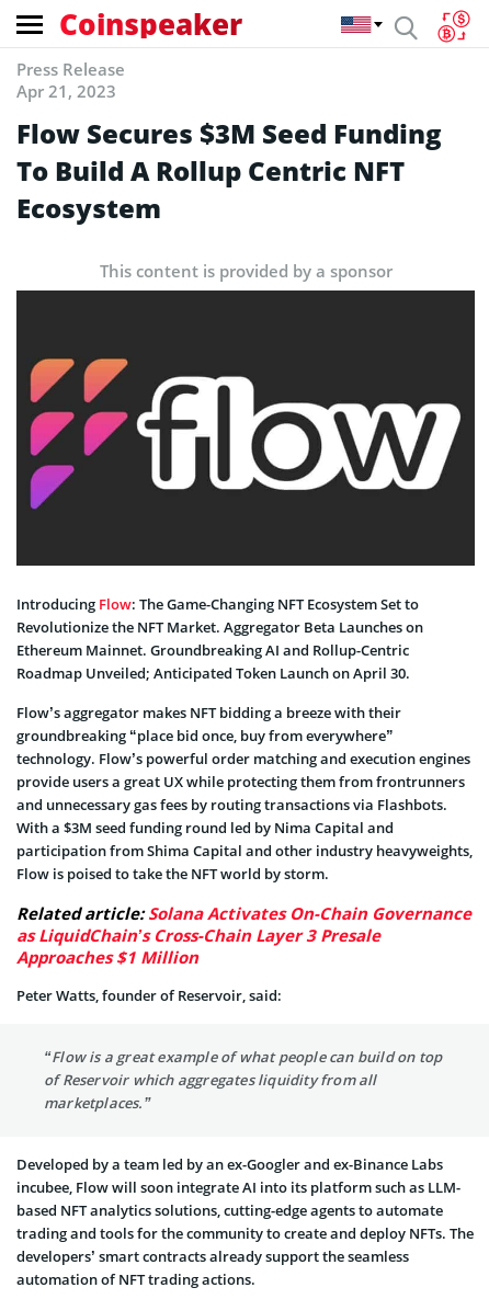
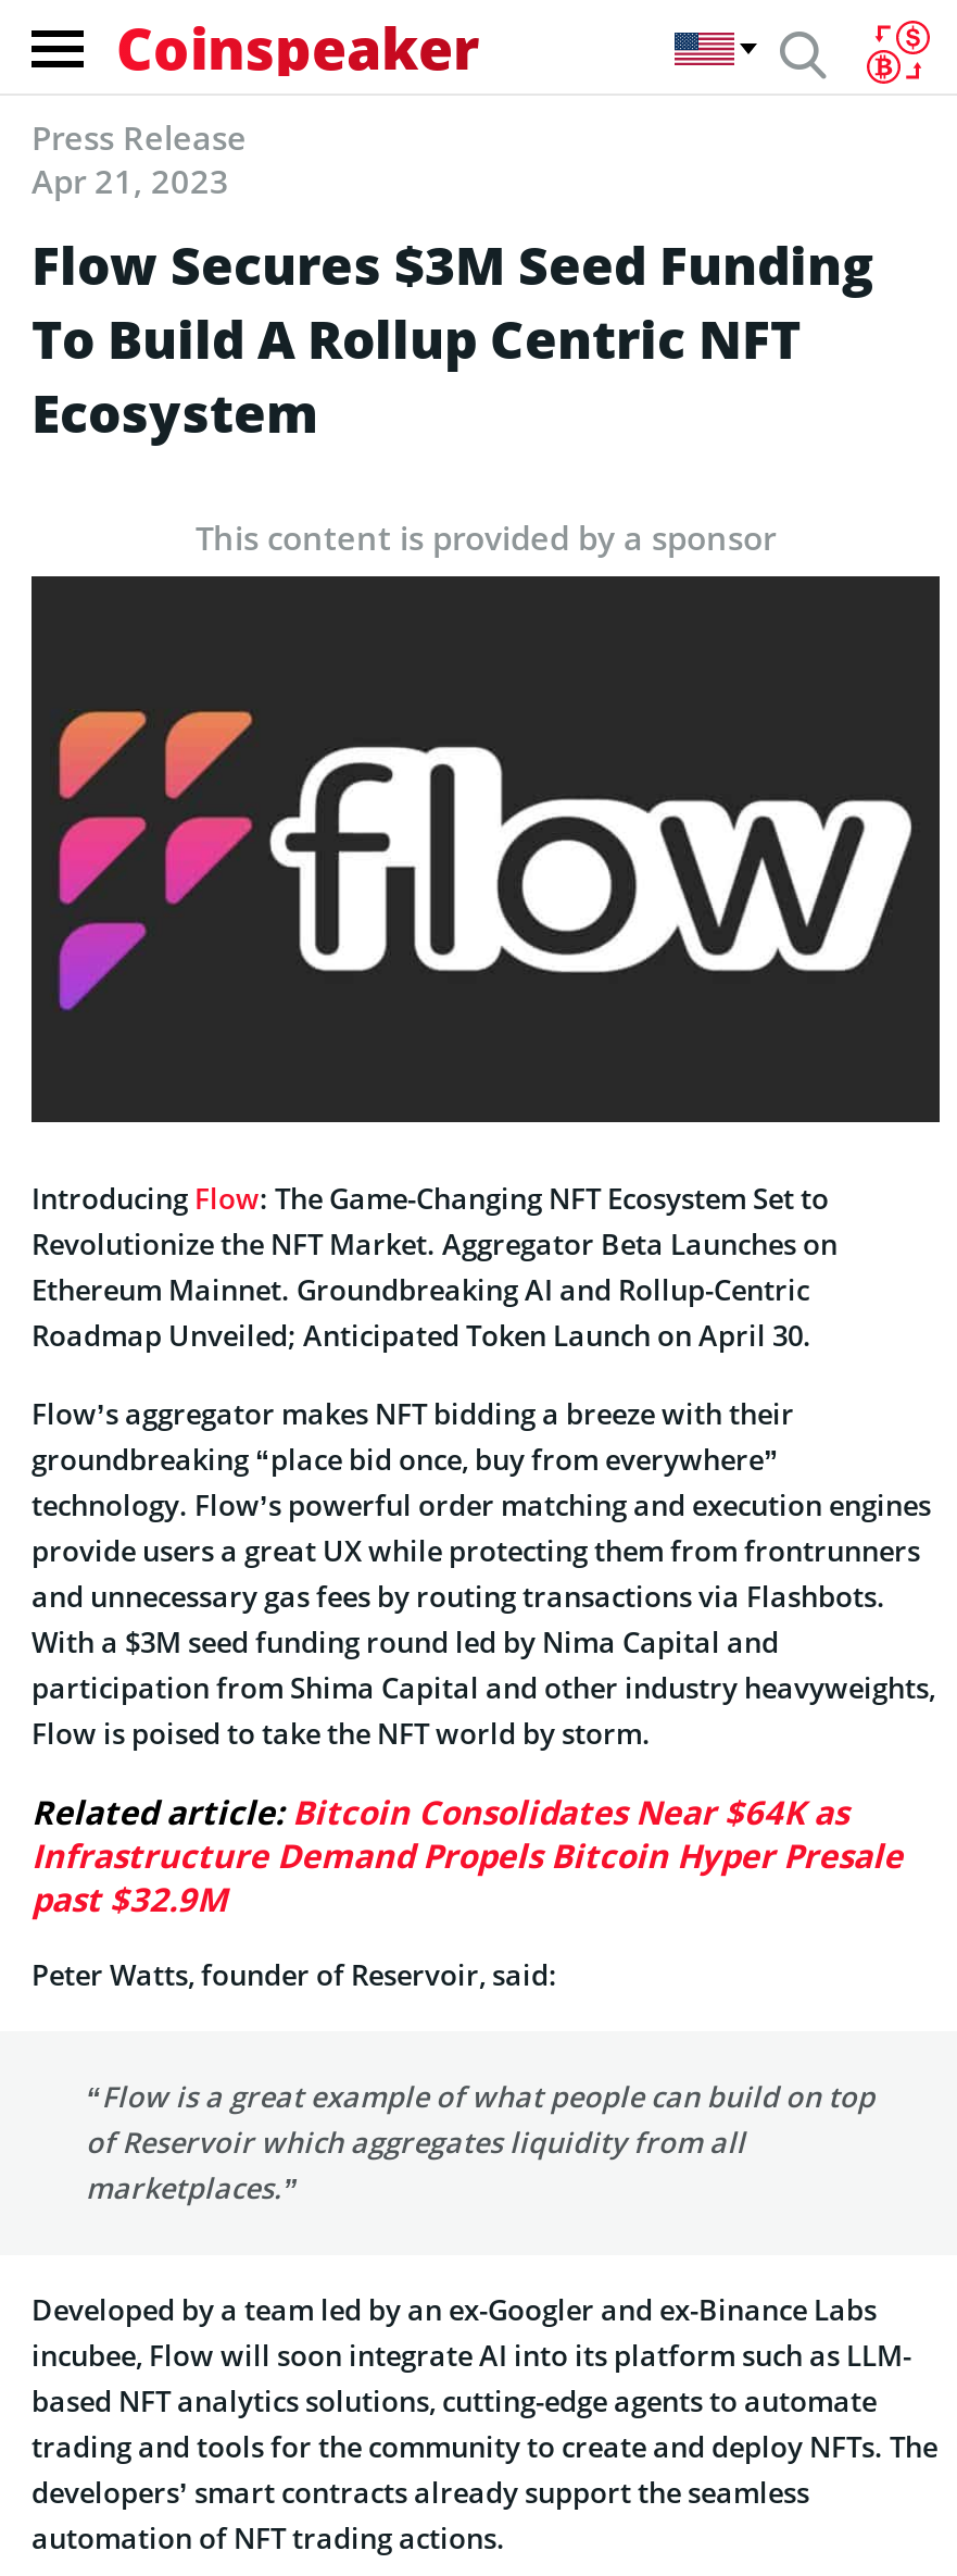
[16,902,471,968] Related article: Solana Activates On-Chain Governance | as LiquidChain’s Cross-Chain Layer 3 Presale | Approaches $1 Million -> [32,1790,903,1920] Related article: Bitcoin Consolidates Near $64K as | Infrastructure Demand Propels Bitcoin Hyper Presale | past $32.9M

